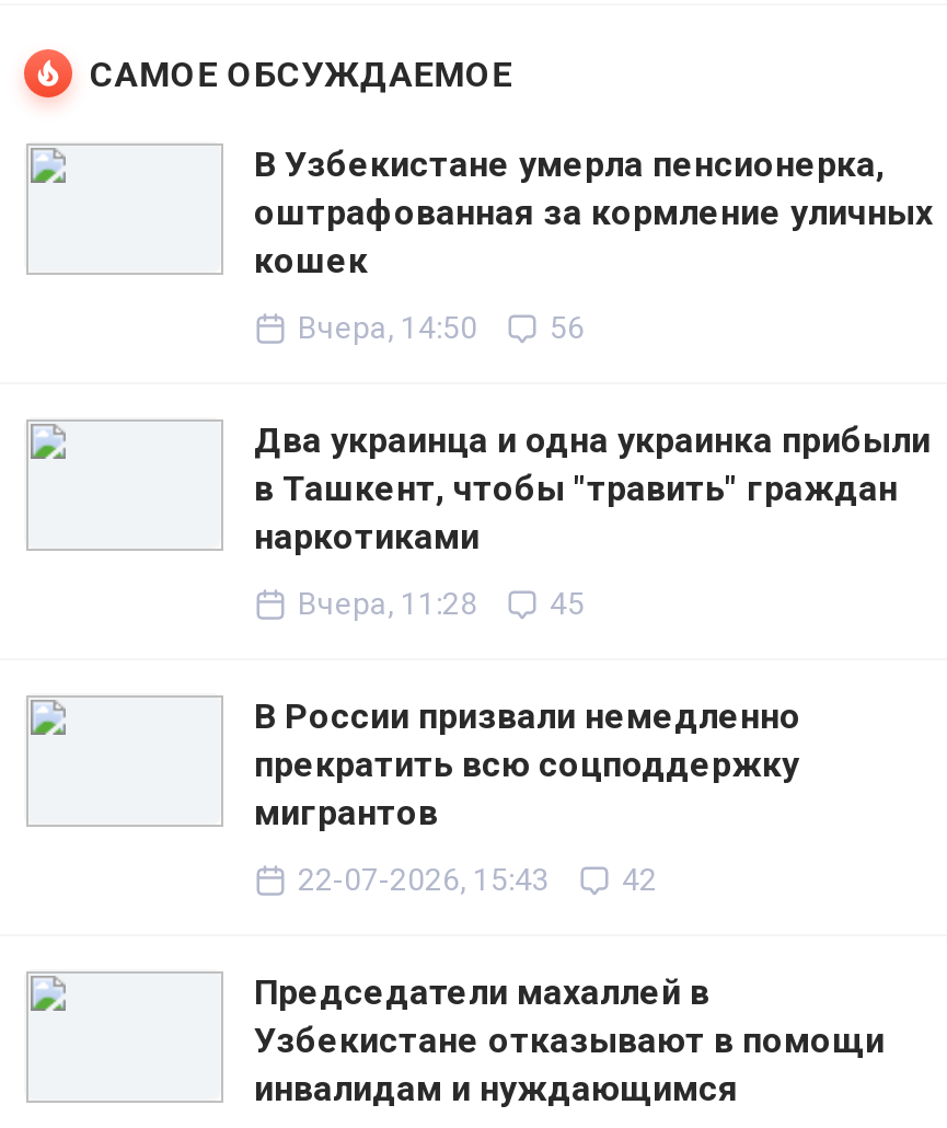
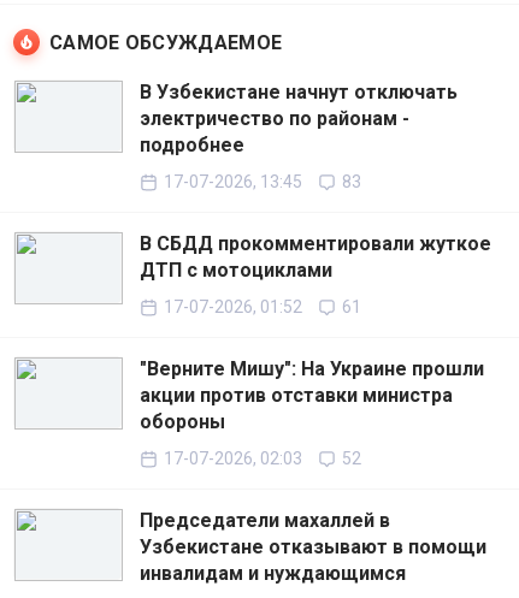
[254,145,933,283] В Узбекистане умерла пенсионерка, | оштрафованная за кормление уличных | кошек -> [140,81,458,157] В Узбекистане начнут отключать | электричество по районам - | подробнее
[298,311,585,346] Вчера, 14:50 | 56 -> [164,173,361,192] 17-07-2026, 13:45 | 83
[254,421,931,559] Два украинца и одна украинка прибыли | в Ташкент, чтобы "травить" граждан | наркотиками -> [140,233,491,282] В СБДД прокомментировали жуткое | ДТП с мотоциклами
[298,587,585,622] Вчера, 11:28 | 45 -> [164,298,361,317] 17-07-2026, 01:52 | 61
[254,697,801,835] В России призвали немедленно | прекратить всю соцподдержку | мигрантов -> [140,358,484,434] "Верните Мишу": На Украине прошли | акции против отставки министра | обороны
[298,863,657,898] 22-07-2026, 15:43 | 42 -> [164,449,361,469] 17-07-2026, 02:03 | 52

